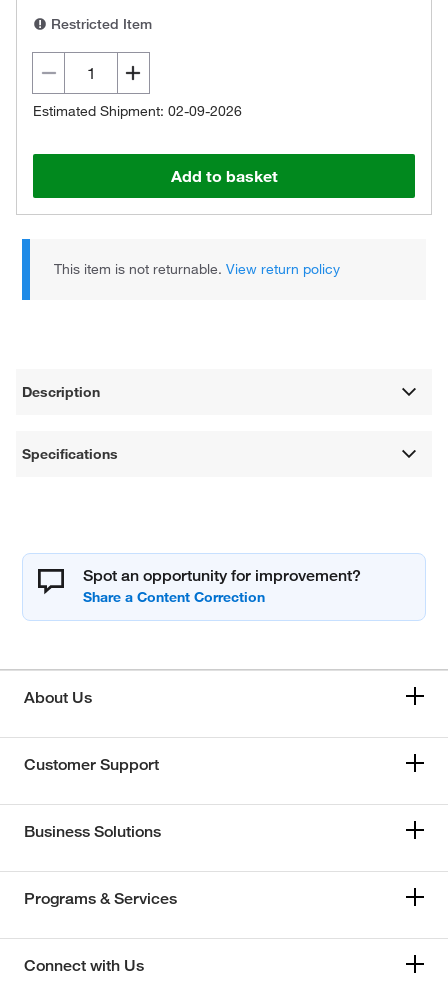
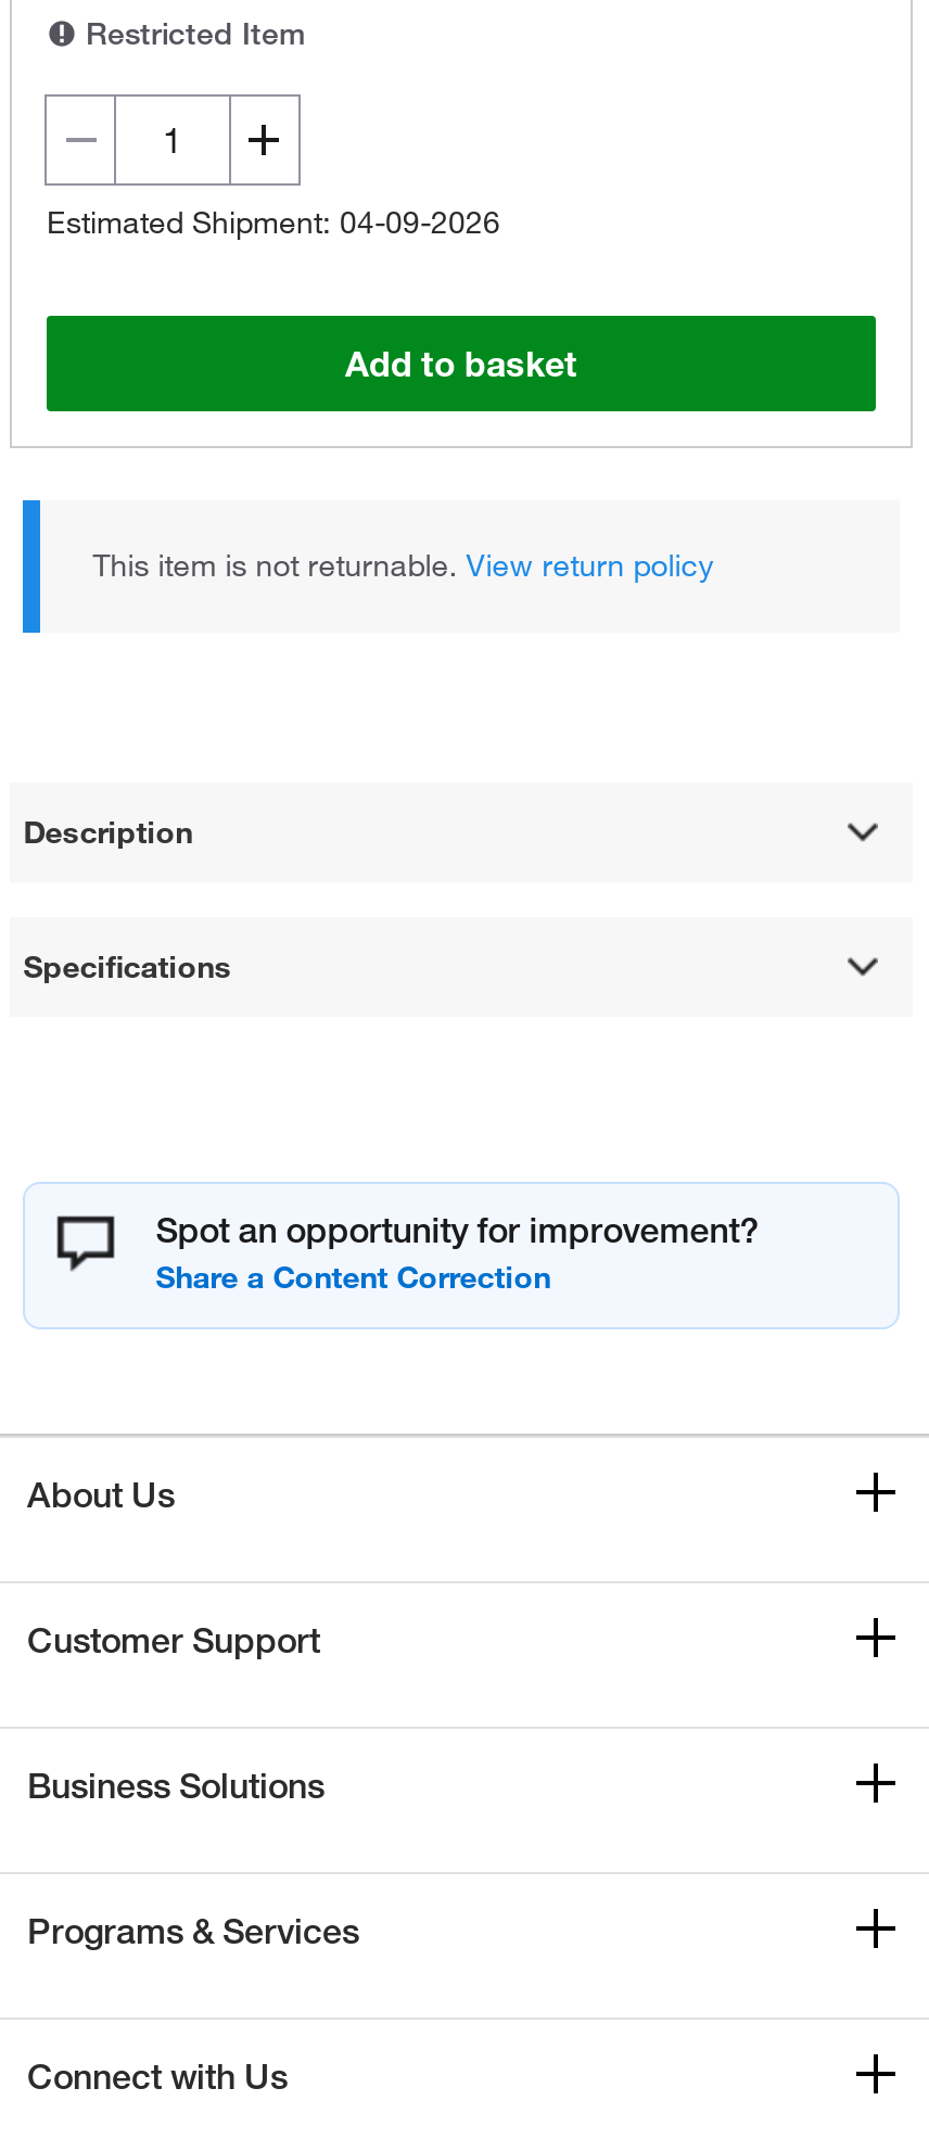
[33,102,242,120] Estimated Shipment: 02-09-2026 -> [47,203,500,242] Estimated Shipment: 04-09-2026

